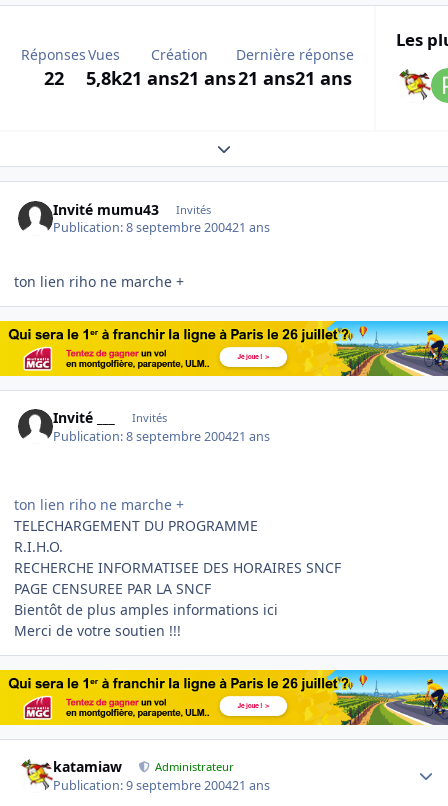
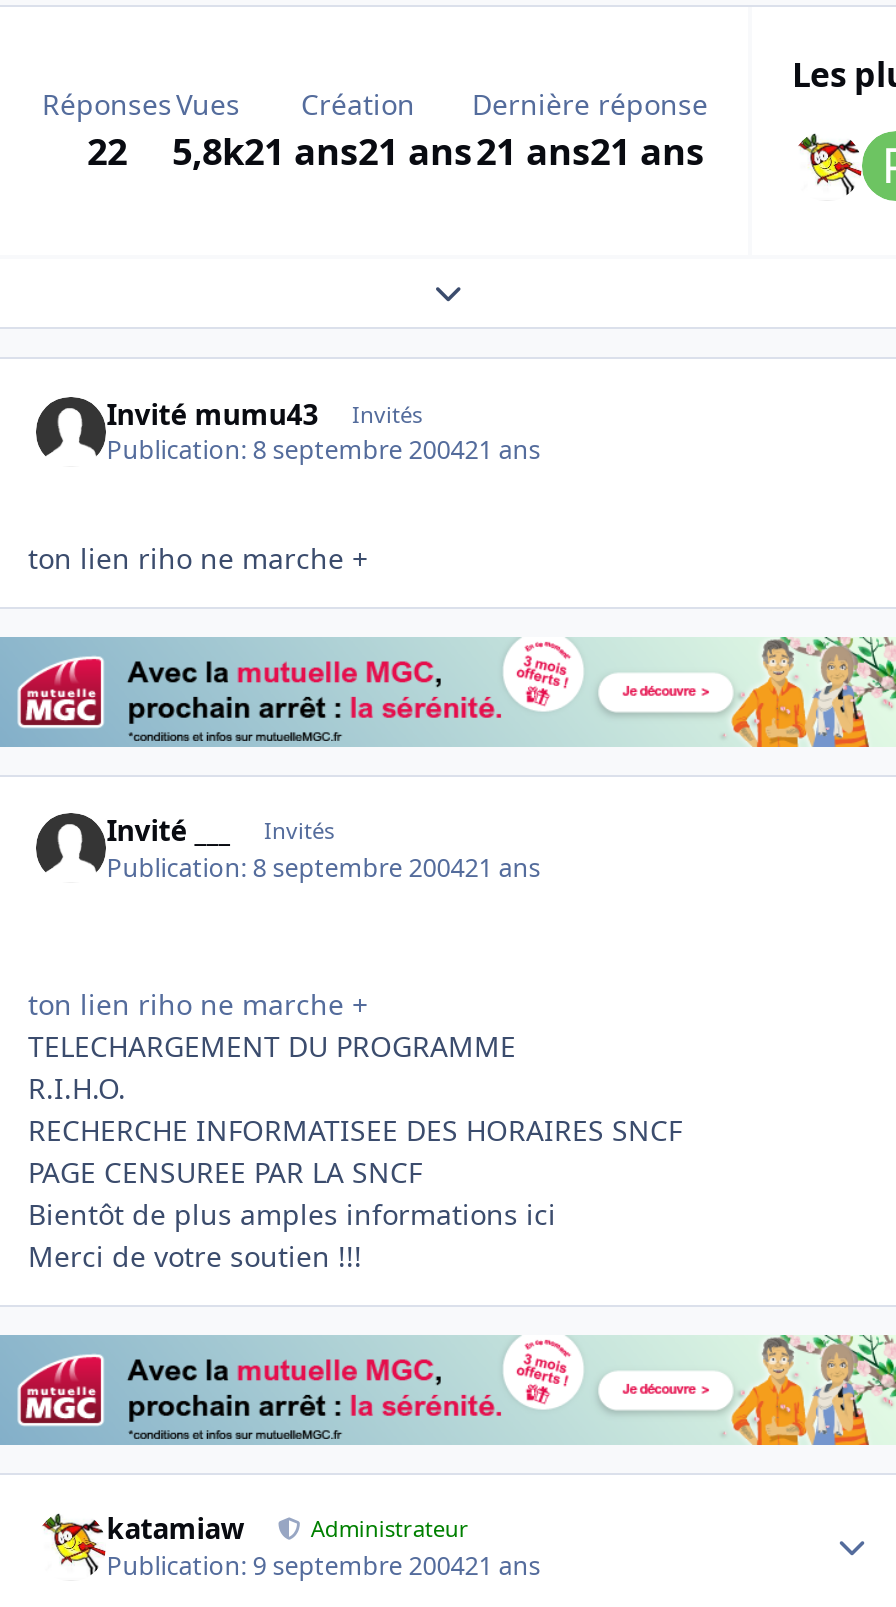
[3,320,445,377] [image] -> [6,635,890,749] [image]
[3,669,445,726] [image] -> [6,1333,890,1447] [image]

